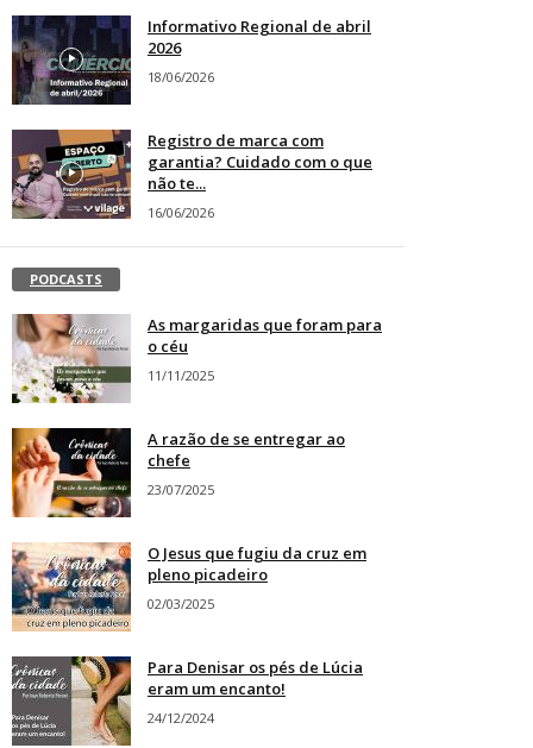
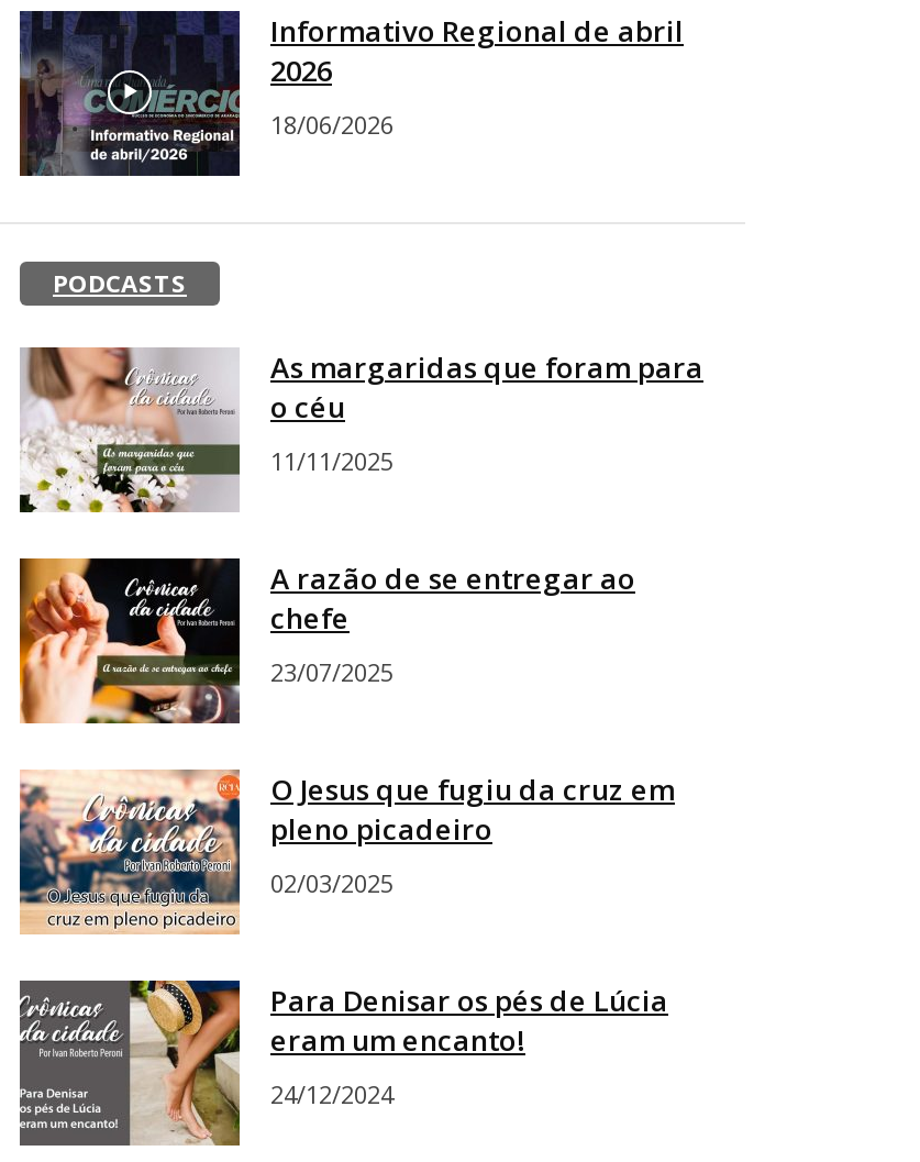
[12,128,372,221] [image] | Registro de marca com | garantia? Cuidado com o que | não te... | 16/06/2026 -> none

